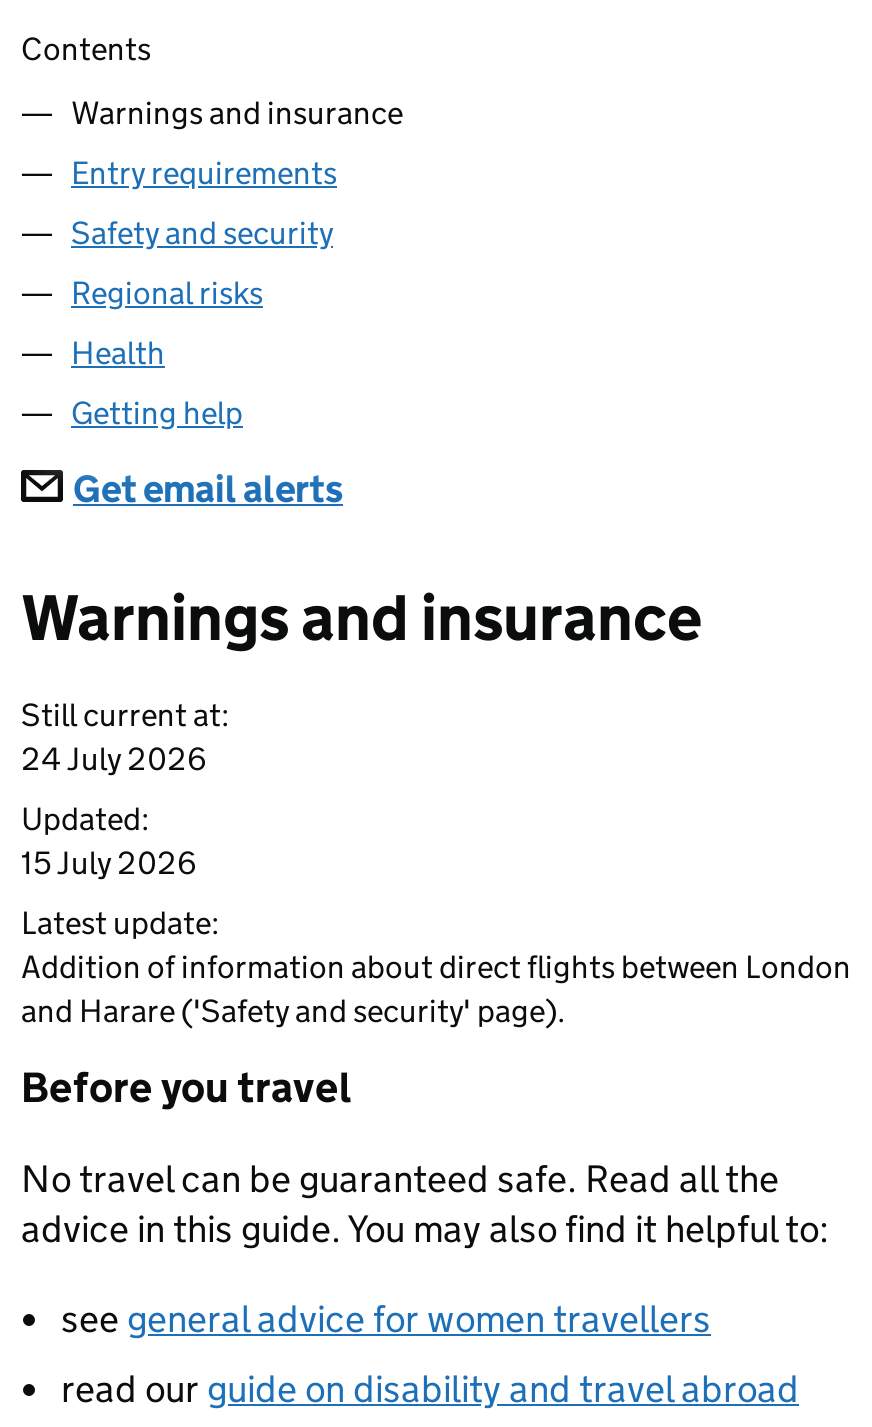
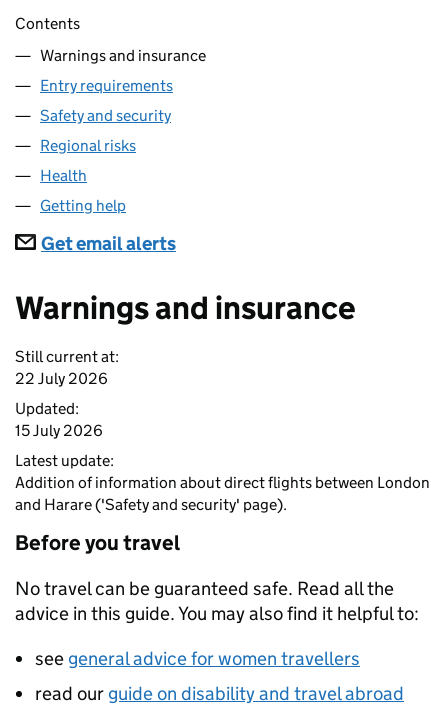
[21,740,207,778] 24 July 2026 -> [15,369,108,388] 22 July 2026

